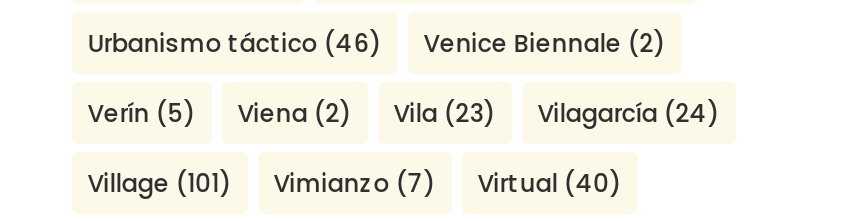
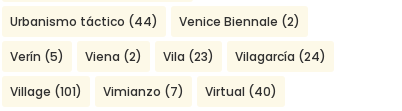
[88,27,382,61] Urbanismo táctico (46) -> [10,13,158,30] Urbanismo táctico (44)

